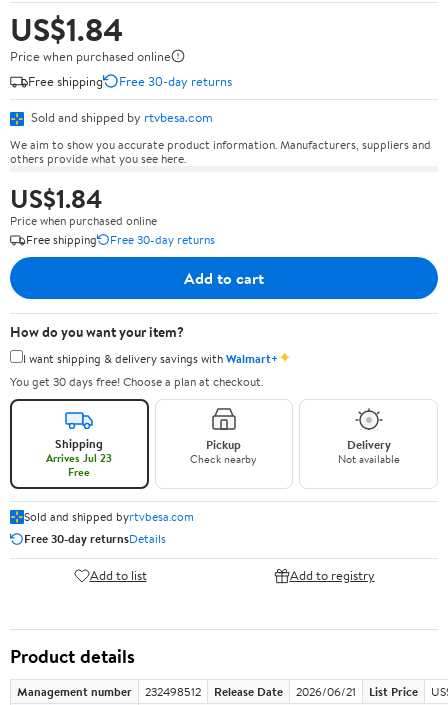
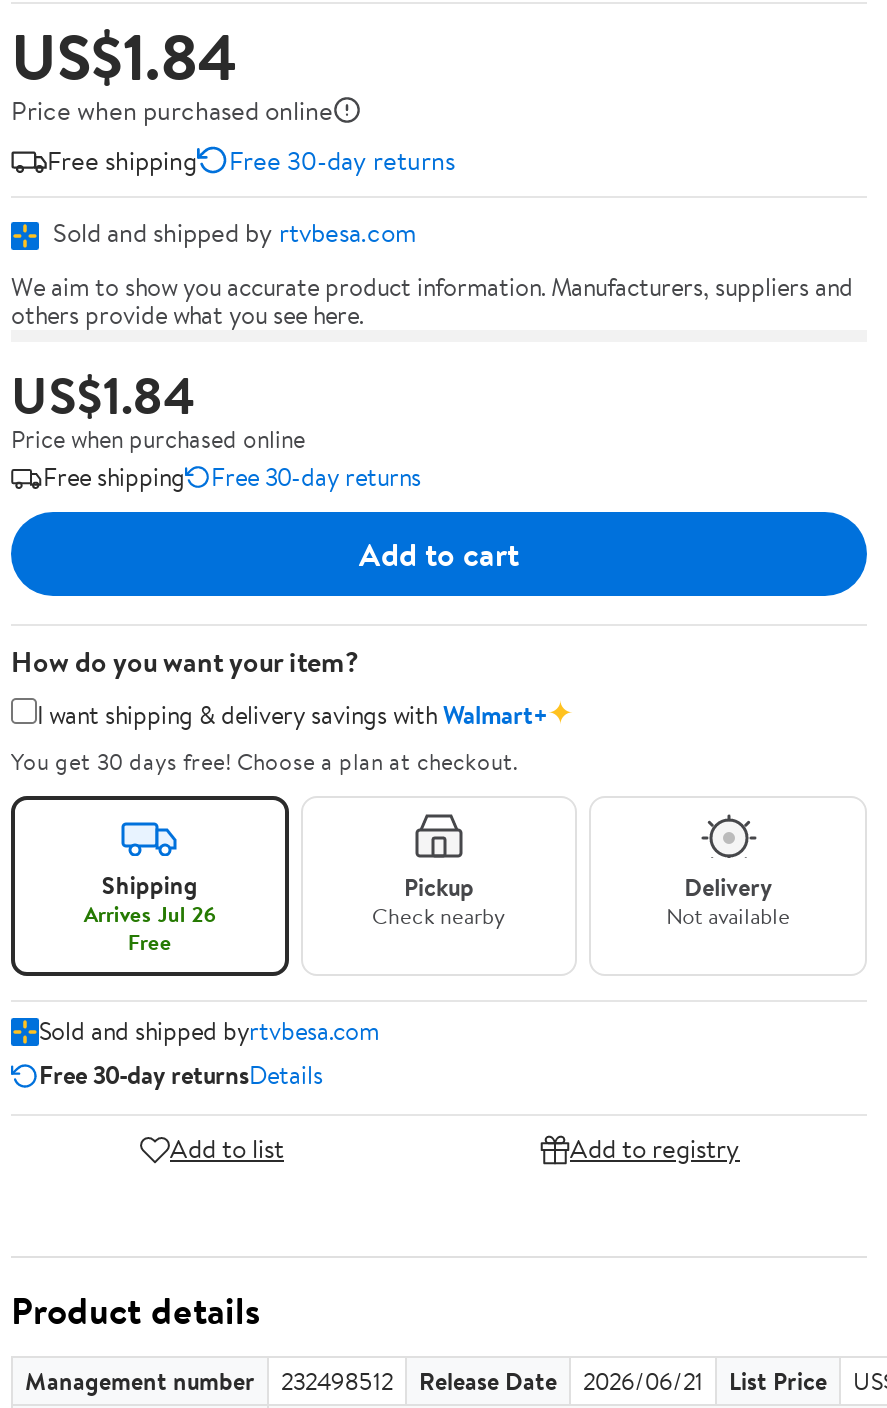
[46,450,112,466] Arrives Jul 23 -> [84,898,216,930] Arrives Jul 26

